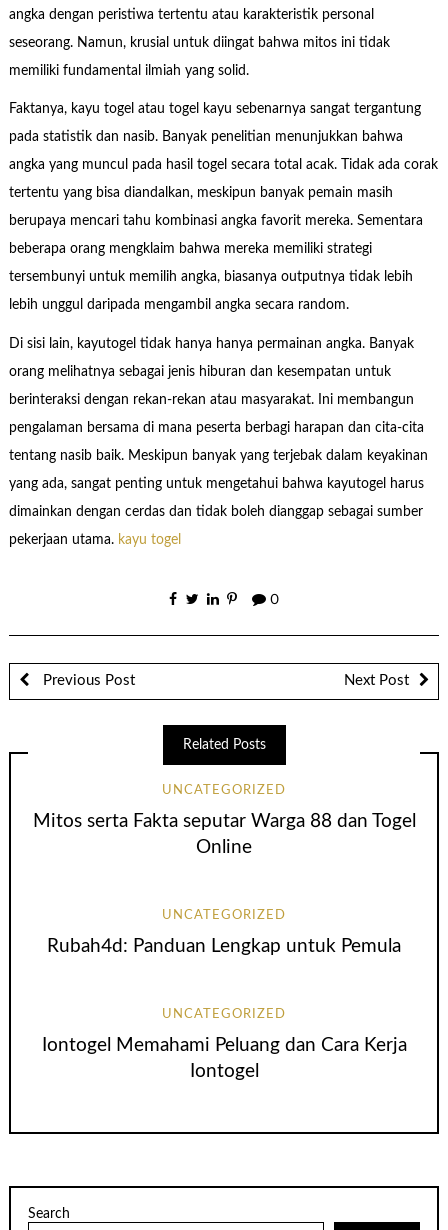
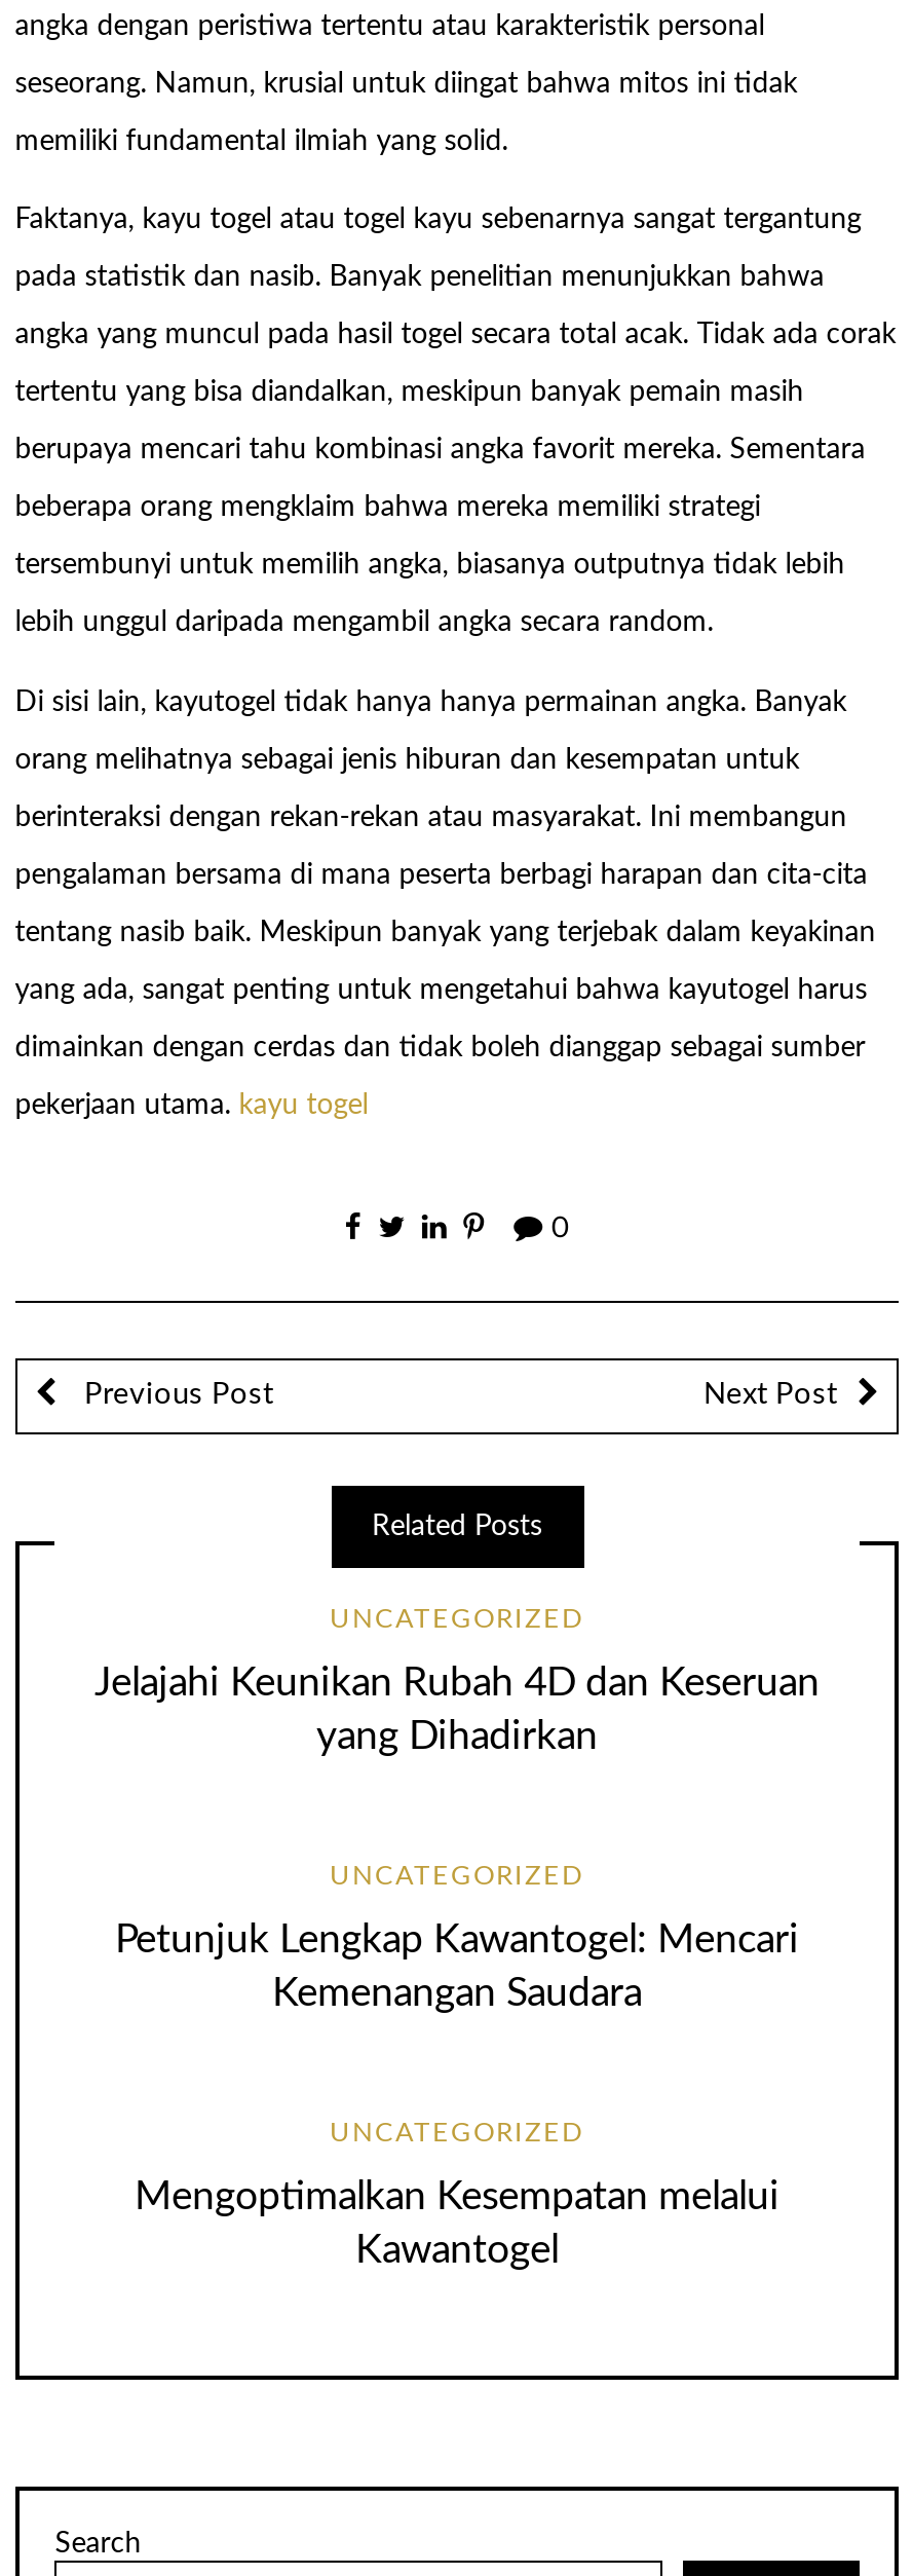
[32,812,415,857] Mitos serta Fakta seputar Warga 88 dan Togel | Online -> [94,1665,820,1758] Jelajahi Keunikan Rubah 4D dan Keseruan | yang Dihadirkan
[47,937,401,956] Rubah4d: Panduan Lengkap untuk Pemula -> [115,1922,799,2014] Petunjuk Lengkap Kawantogel: Mencari | Kemenangan Saudara
[41,1036,406,1081] Iontogel Memahami Peluang dan Cara Kerja | Iontogel -> [135,2179,779,2271] Mengoptimalkan Kesempatan melalui | Kawantogel

